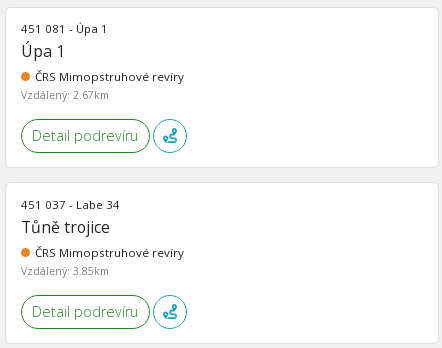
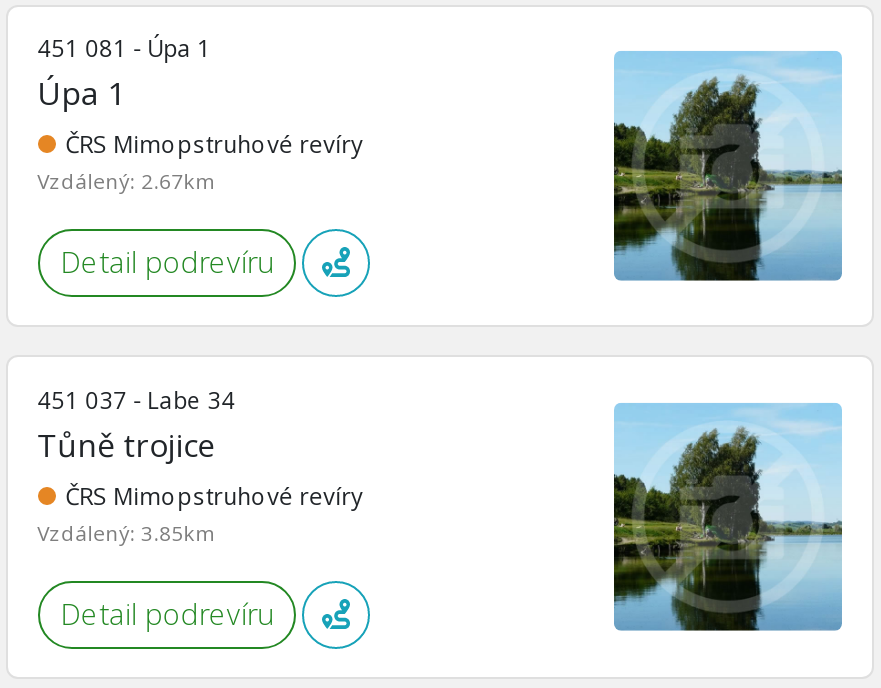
none -> [612,49,844,283] [image]
none -> [612,401,844,633] [image]

